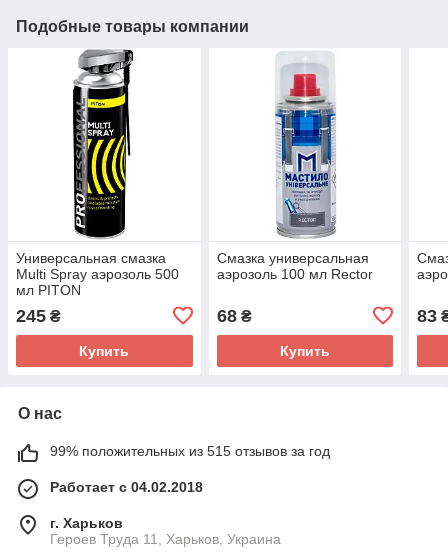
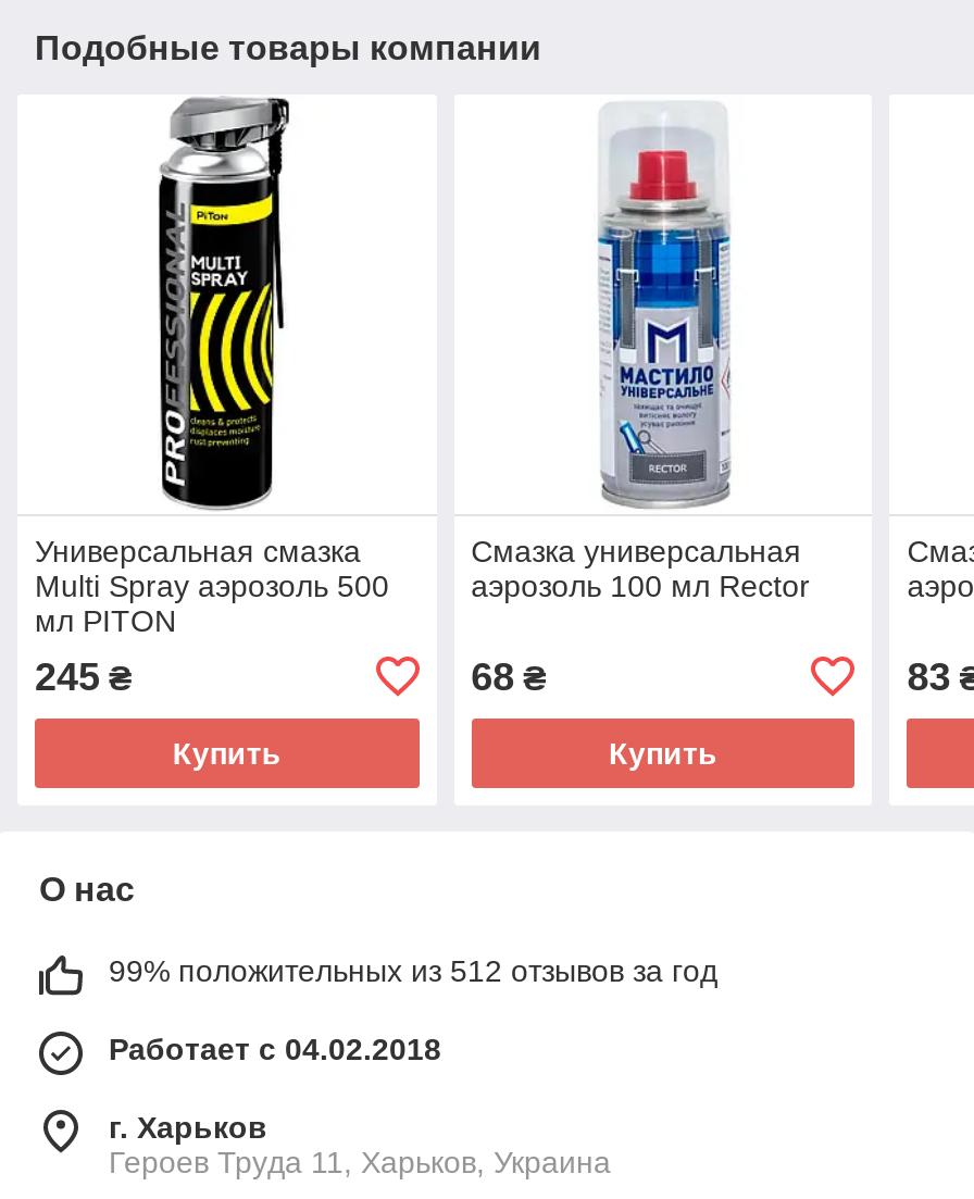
[50,443,330,459] 99% положительных из 515 отзывов за год -> [109,953,717,988] 99% положительных из 512 отзывов за год

